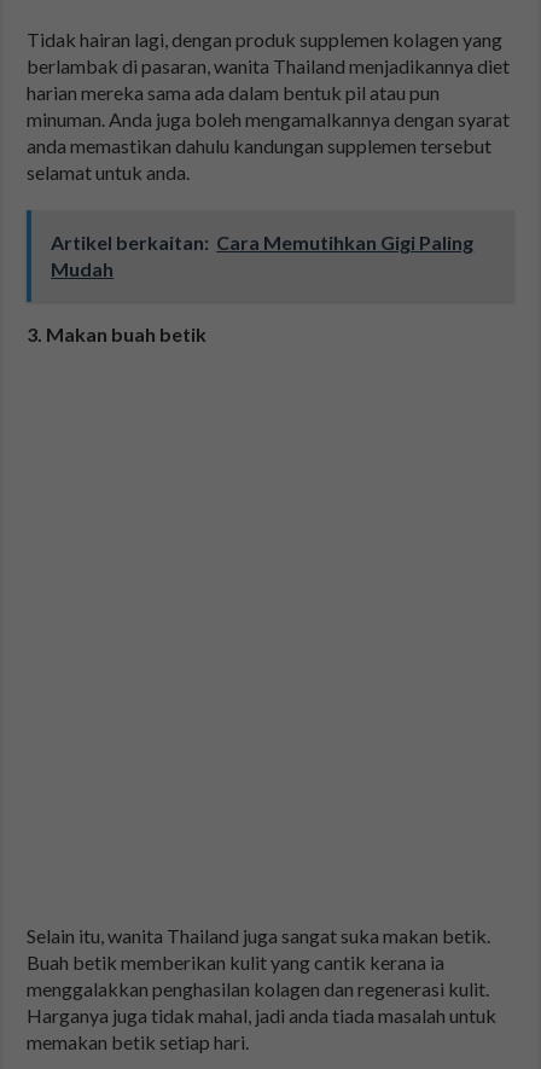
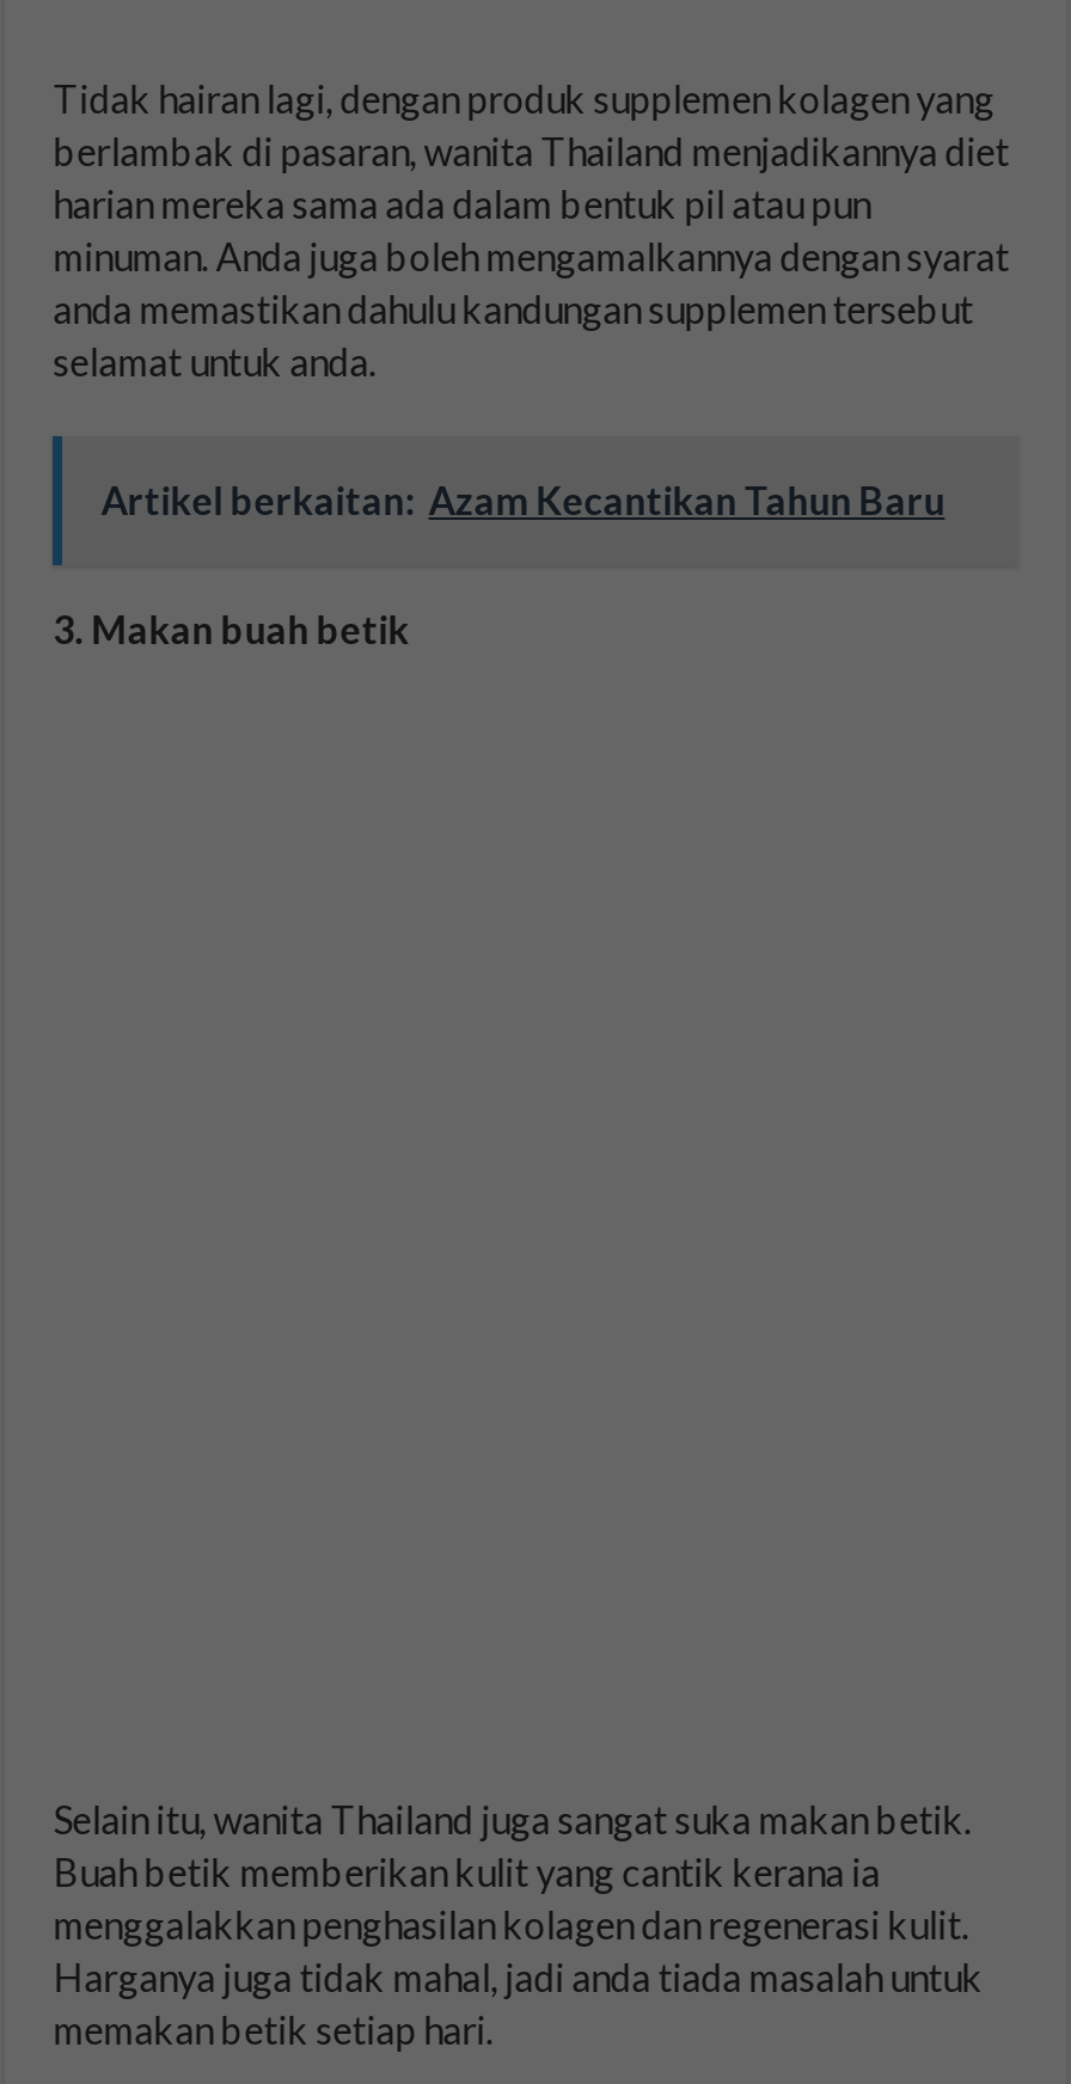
[51,230,474,280] Artikel berkaitan: Cara Memutihkan Gigi Paling | Mudah -> [101,477,945,522] Artikel berkaitan: Azam Kecantikan Tahun Baru

